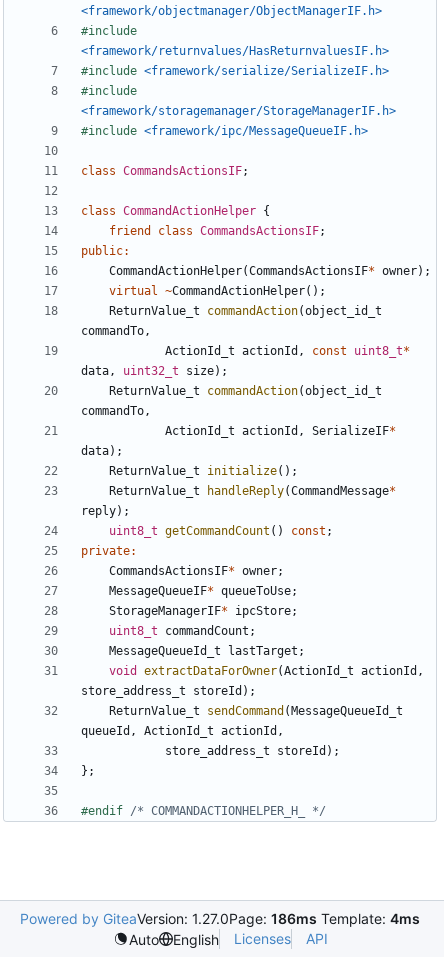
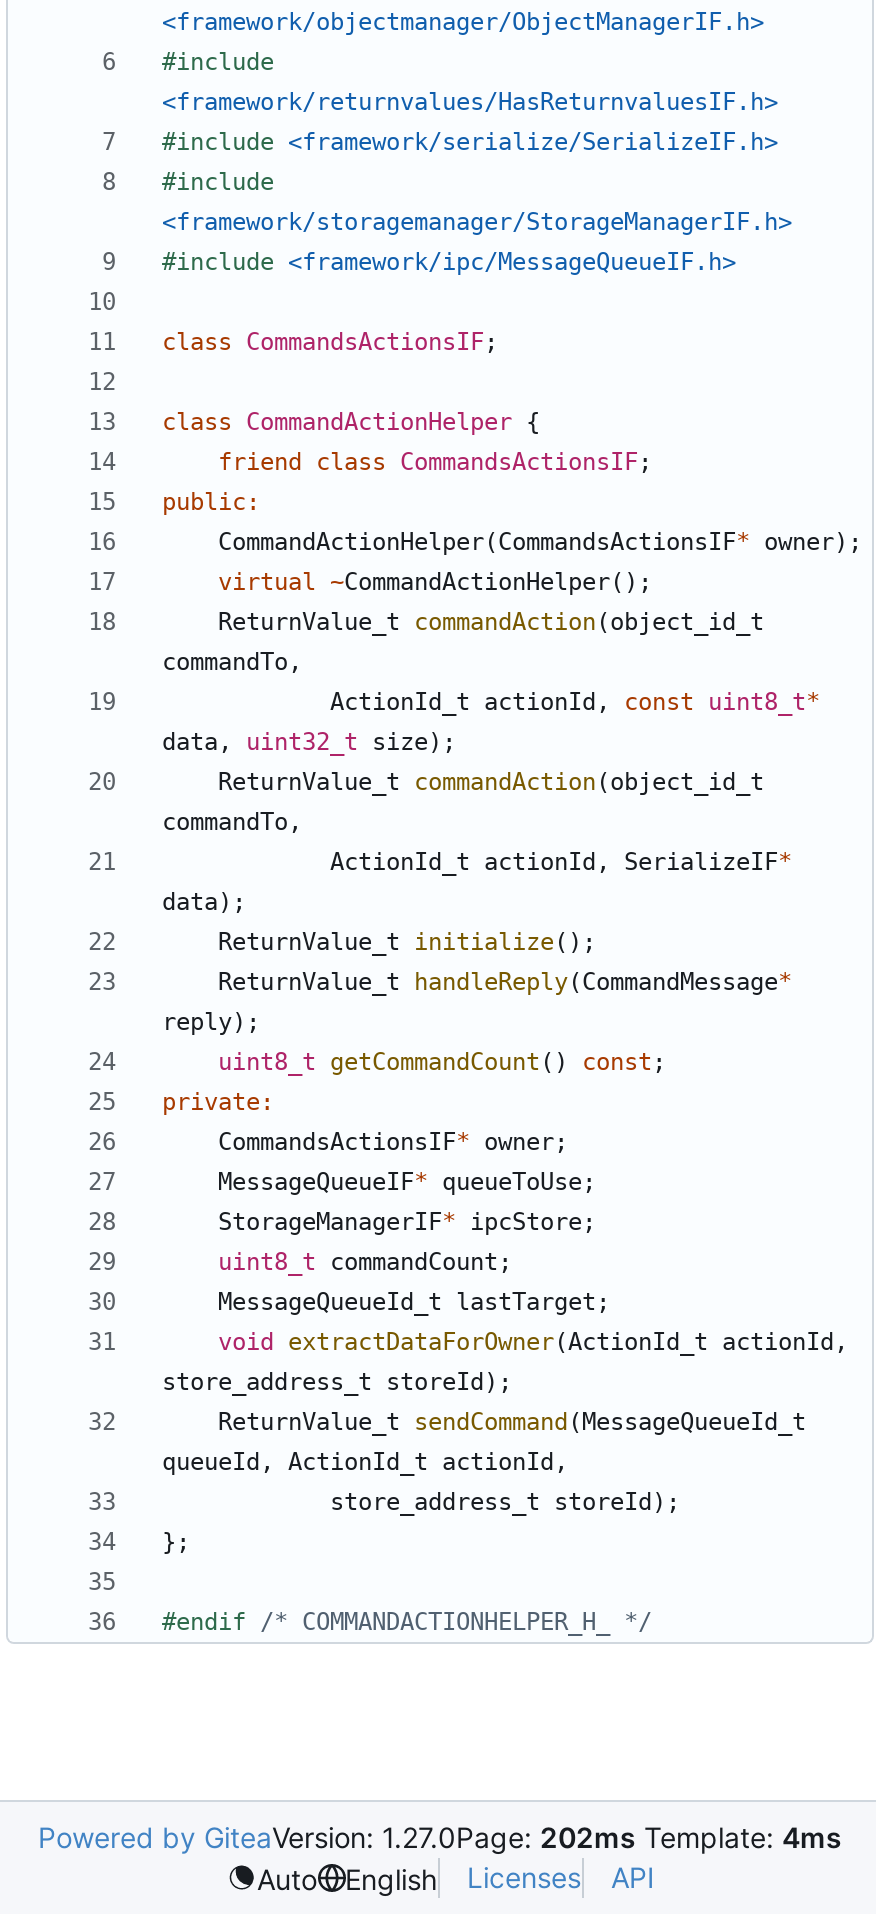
[20,910,420,927] Powered by GiteaVersion: 1.27.0Page: 186ms Template: 4ms -> [38,1820,842,1854] Powered by GiteaVersion: 1.27.0Page: 202ms Template: 4ms

